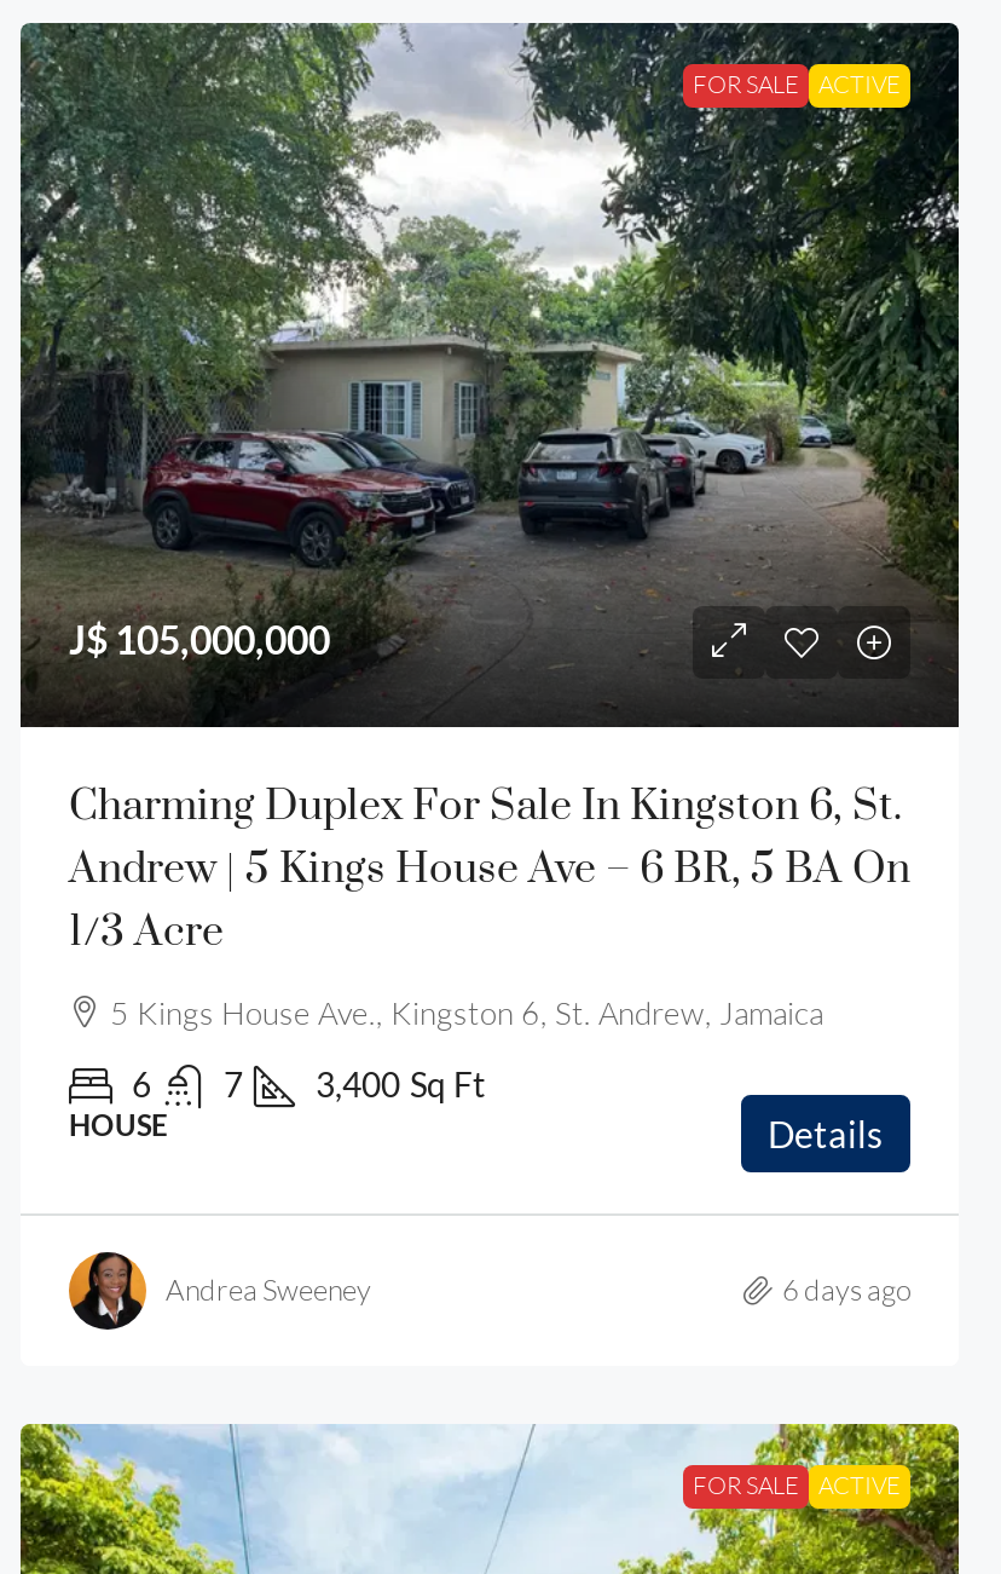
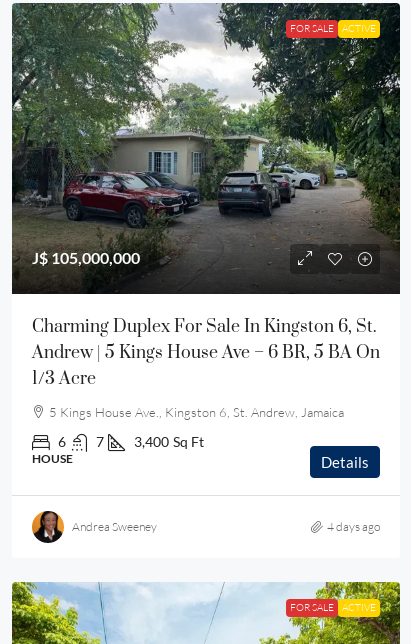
[782,1272,910,1308] 6 days ago -> [327,519,380,534] 4 days ago

